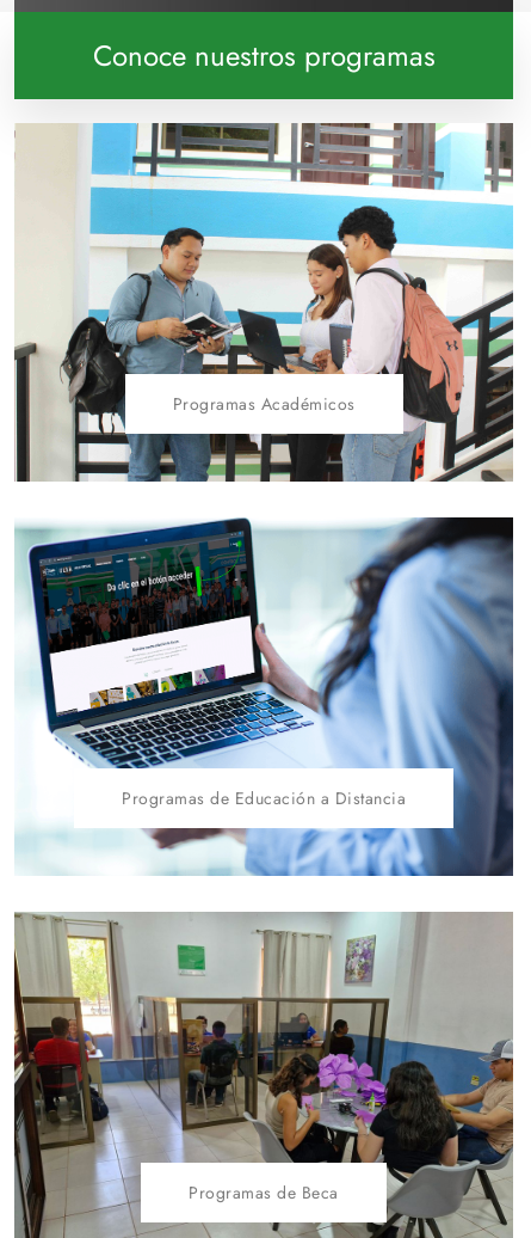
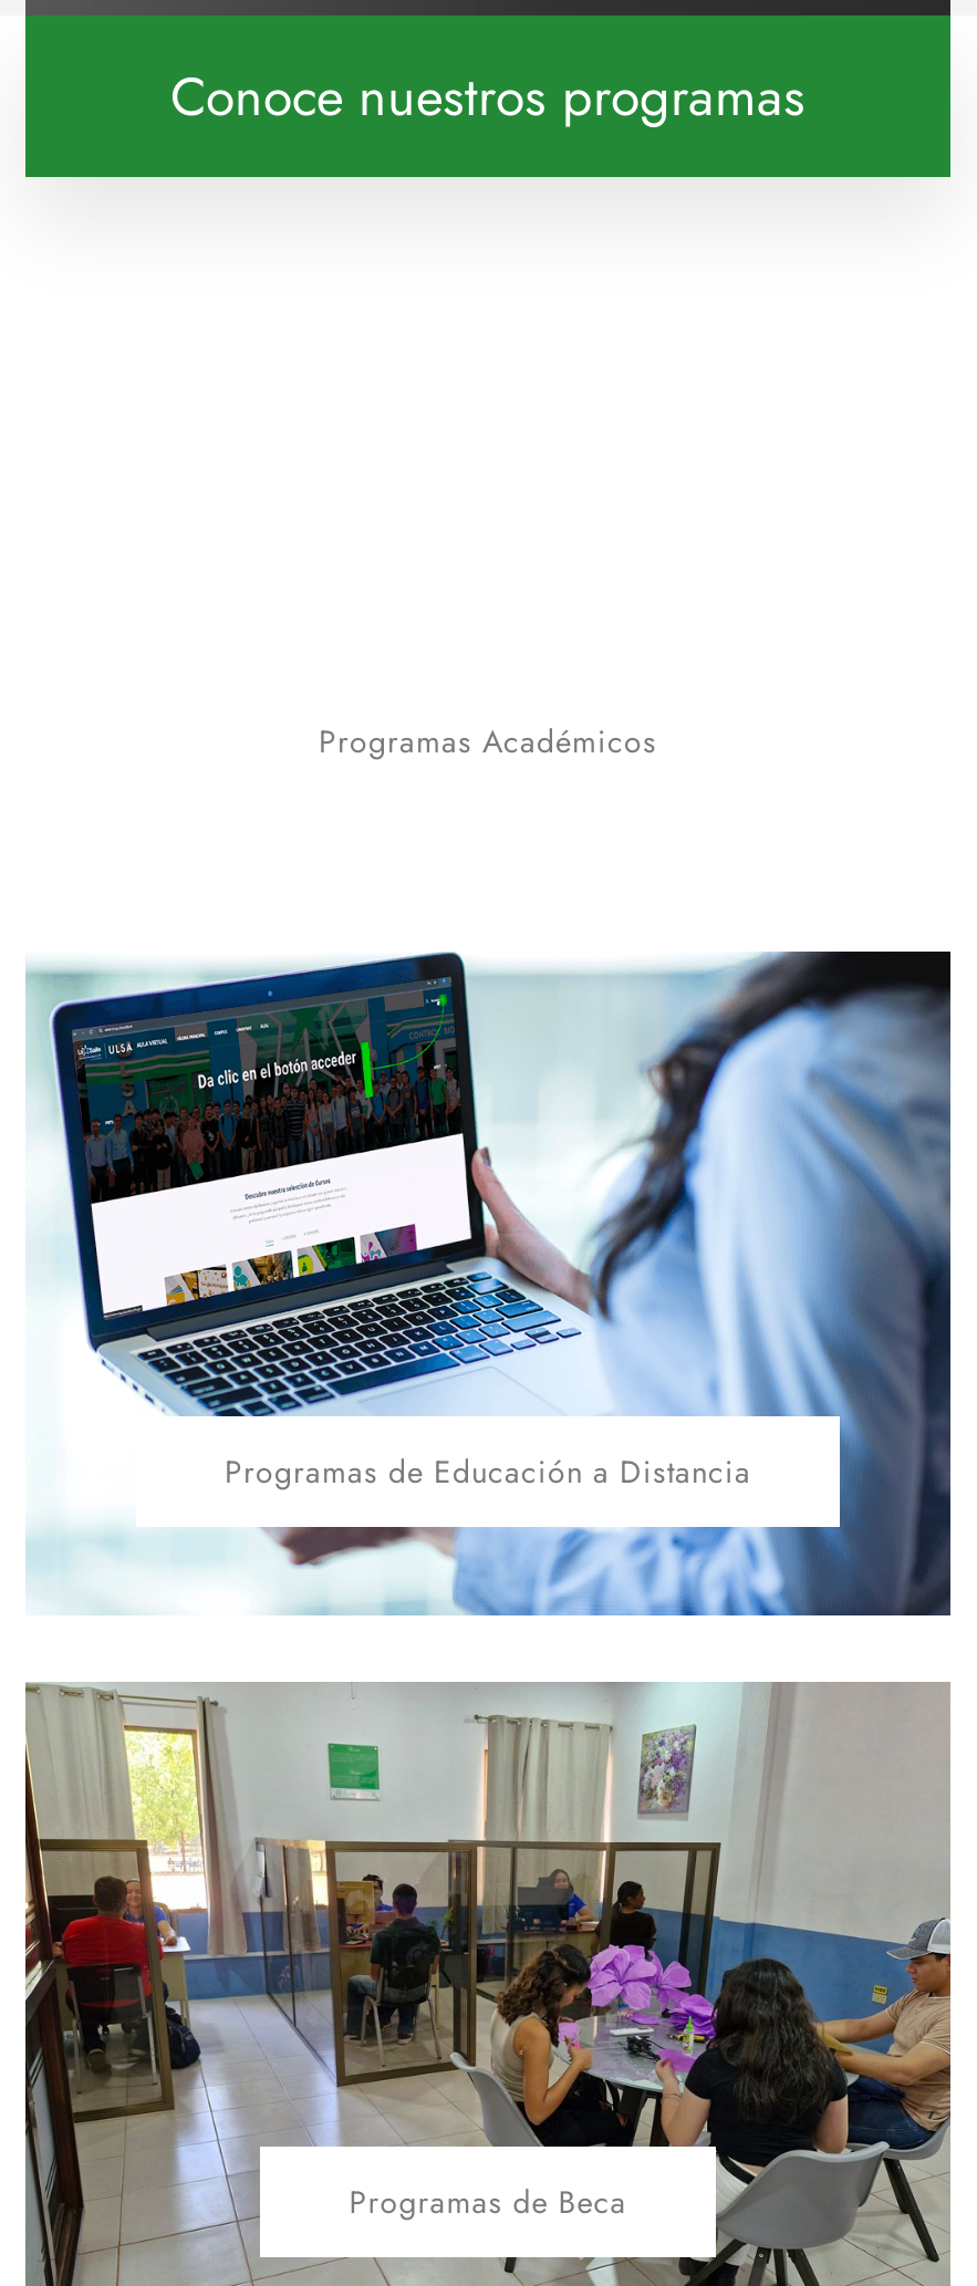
[13,122,514,483] [image] -> none

